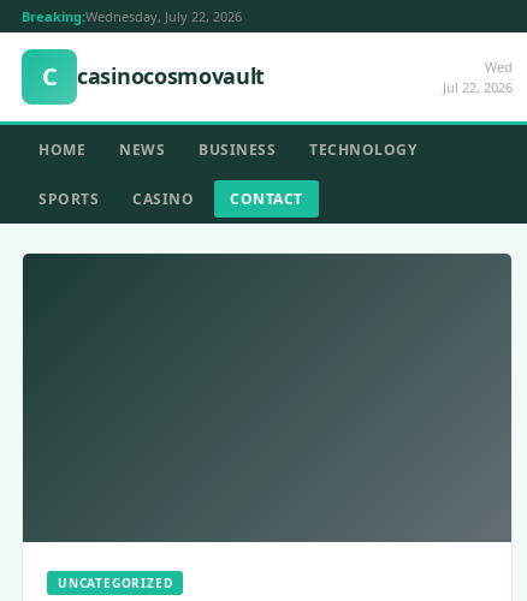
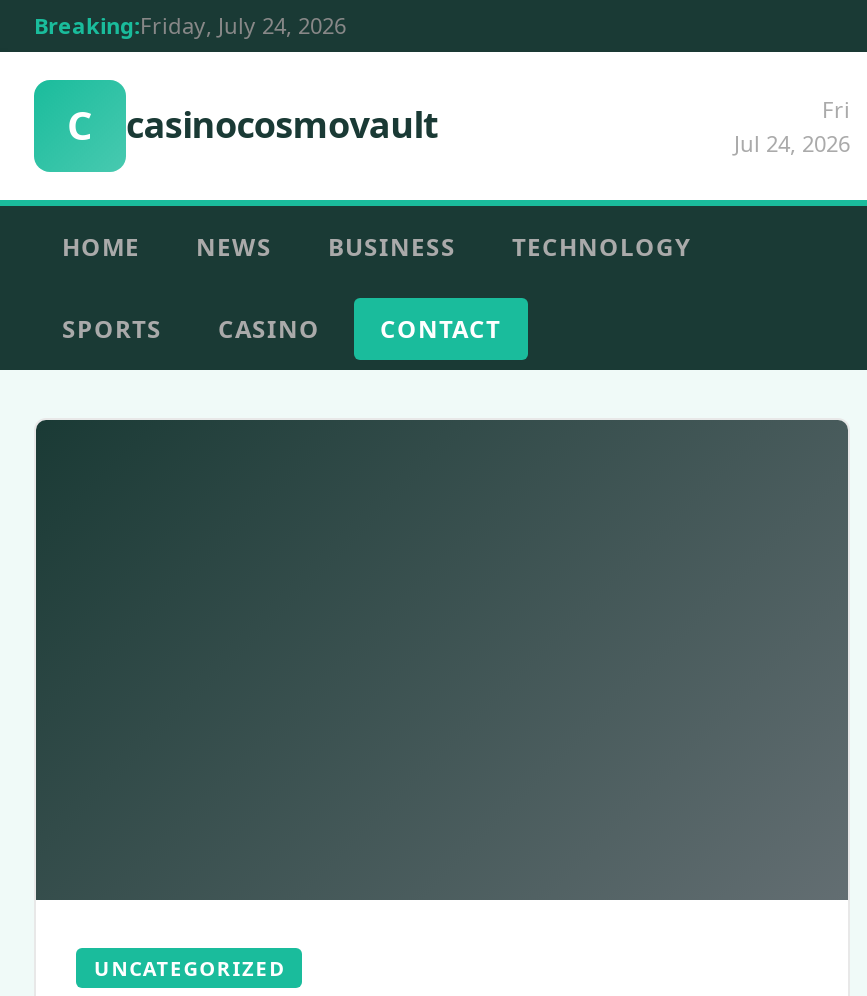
[22,7,242,25] Breaking:Wednesday, July 22, 2026 -> [34,10,346,40] Breaking:Friday, July 24, 2026
[443,58,513,96] Wed | Jul 22, 2026 -> [734,94,850,158] Fri | Jul 24, 2026

